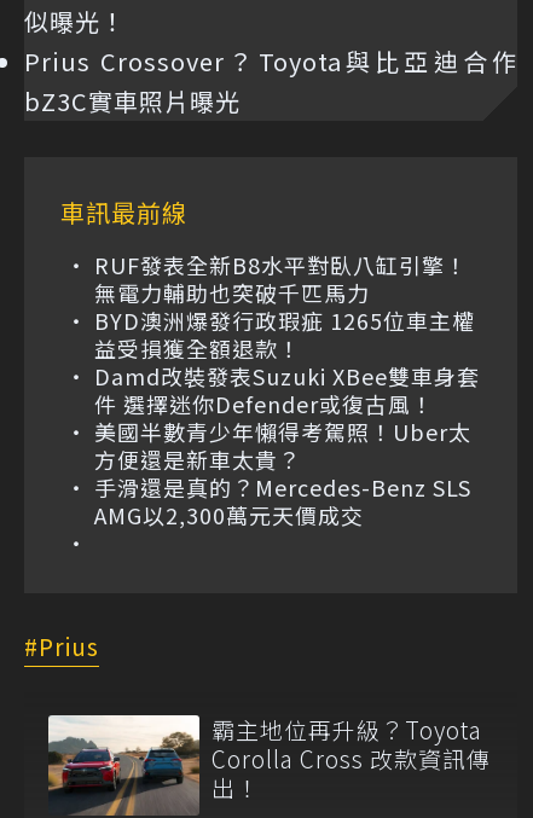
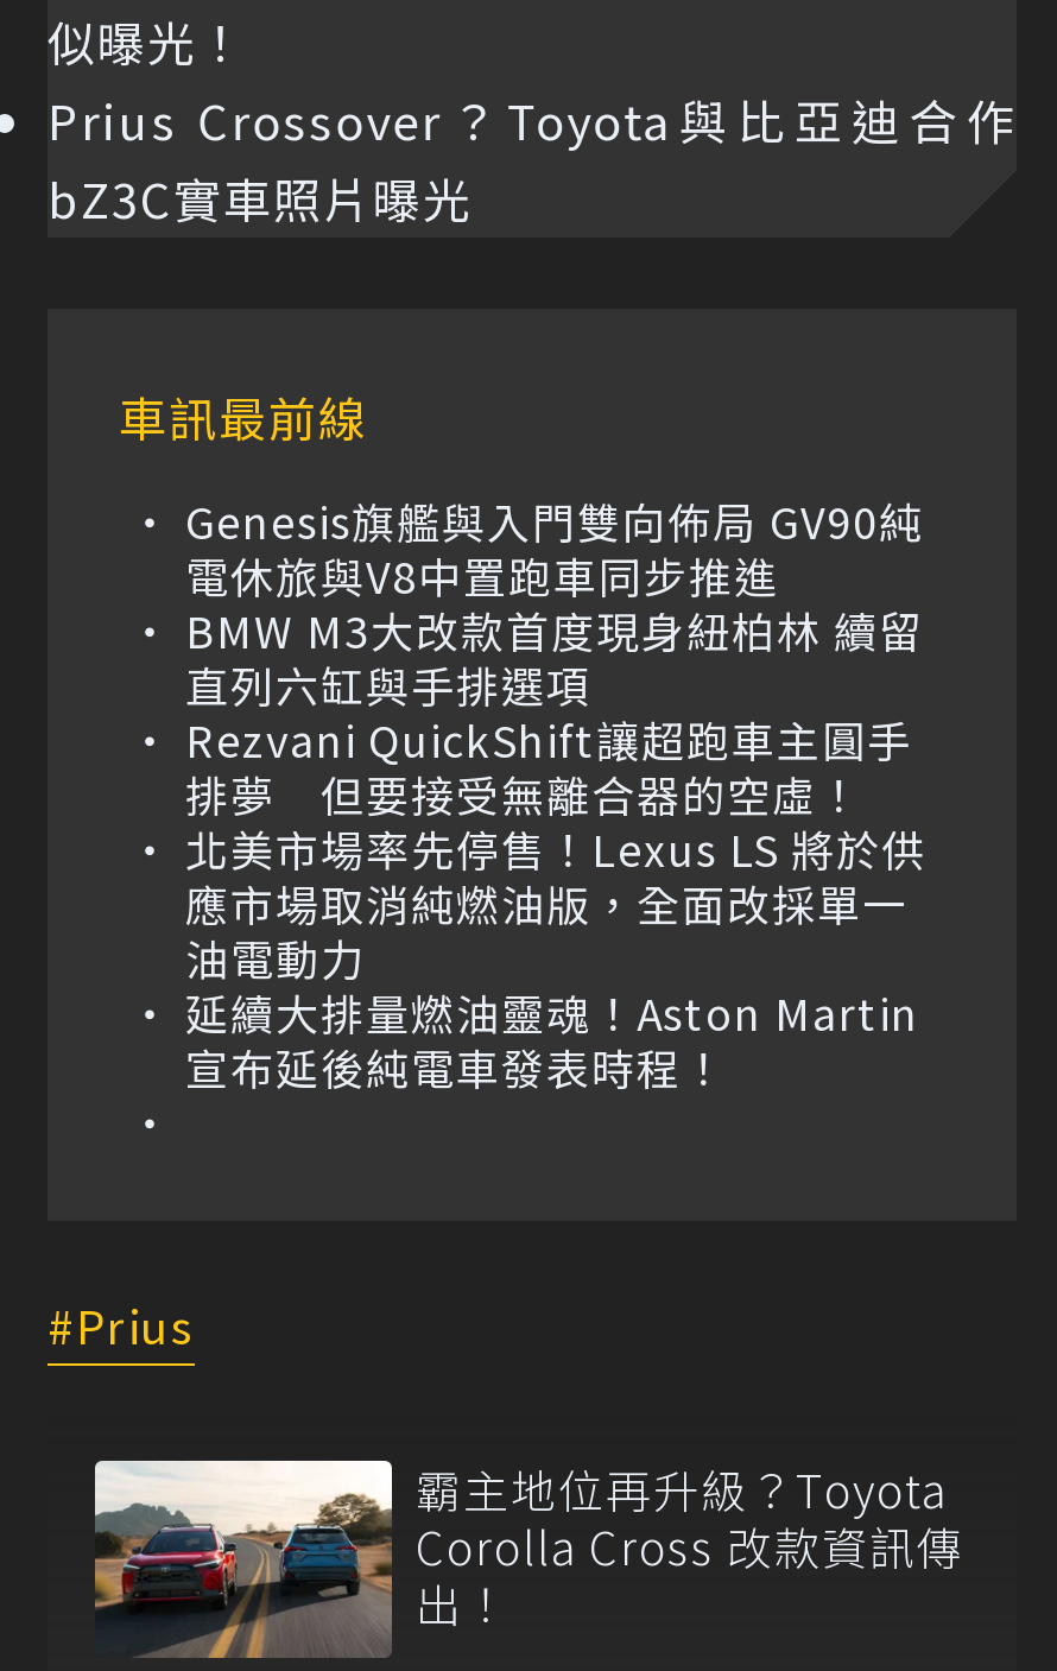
[94,249,480,530] RUF發表全新B8水平對臥八缸引擎！ | 無電力輔助也突破千匹馬力 | BYD澳洲爆發行政瑕疵 1265位車主權 | 益受損獲全額退款！ | Damd改裝發表Suzuki XBee雙車身套 | 件 選擇迷你Defender或復古風！ | 美國半數青少年懶得考駕照！Uber太 | 方便還是新車太貴？ | 手滑還是真的？Mercedes-Benz SLS | AMG以2,300萬元天價成交 -> [185,489,926,1097] Genesis旗艦與入門雙向佈局 GV90純 | 電休旅與V8中置跑車同步推進 | BMW M3大改款首度現身紐柏林 續留 | 直列六缸與手排選項 | Rezvani QuickShift讓超跑車主圓手 | 排夢 但要接受無離合器的空虛！ | 北美市場率先停售！Lexus LS 將於供 | 應市場取消純燃油版，全面改採單一 | 油電動力 | 延續大排量燃油靈魂！Aston Martin | 宣布延後純電車發表時程！

